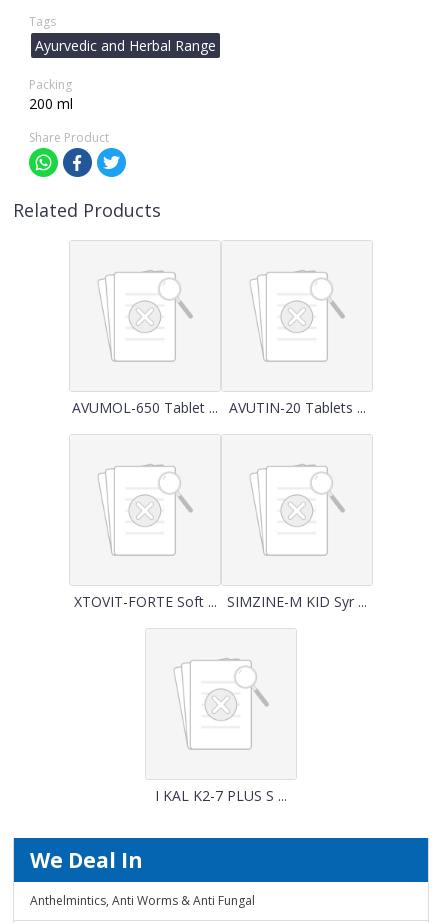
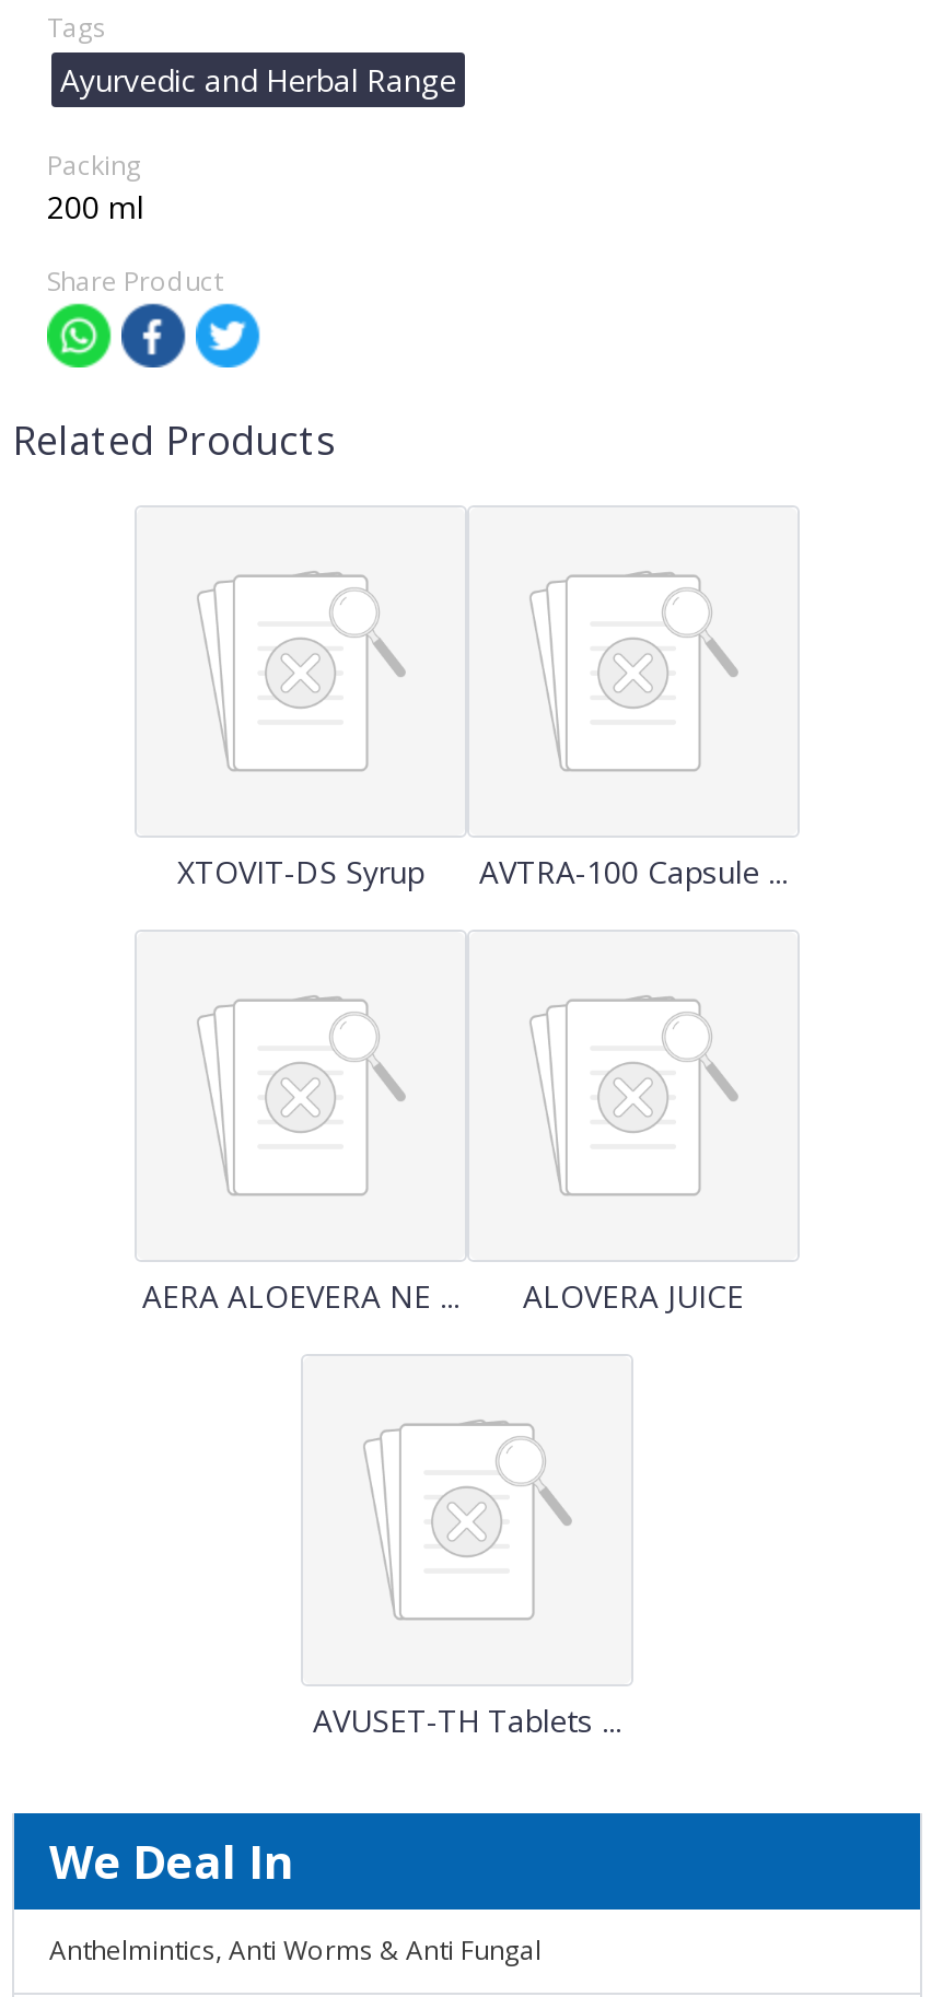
[72,398,365,417] AVUMOL-650 Tablet ... AVUTIN-20 Tablets ... -> [177,851,788,892] XTOVIT-DS Syrup | AVTRA-100 Capsule ...
[73,592,367,611] XTOVIT-FORTE Soft ... SIMZINE-M KID Syr ... -> [142,1275,744,1317] AERA ALOEVERA NE ... | ALOVERA JUICE
[155,786,287,805] I KAL K2-7 PLUS S ... -> [313,1700,621,1741] AVUSET-TH Tablets ...

